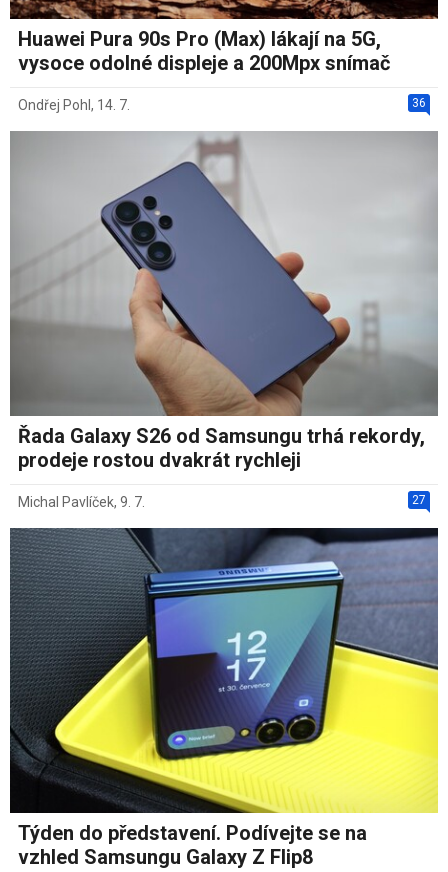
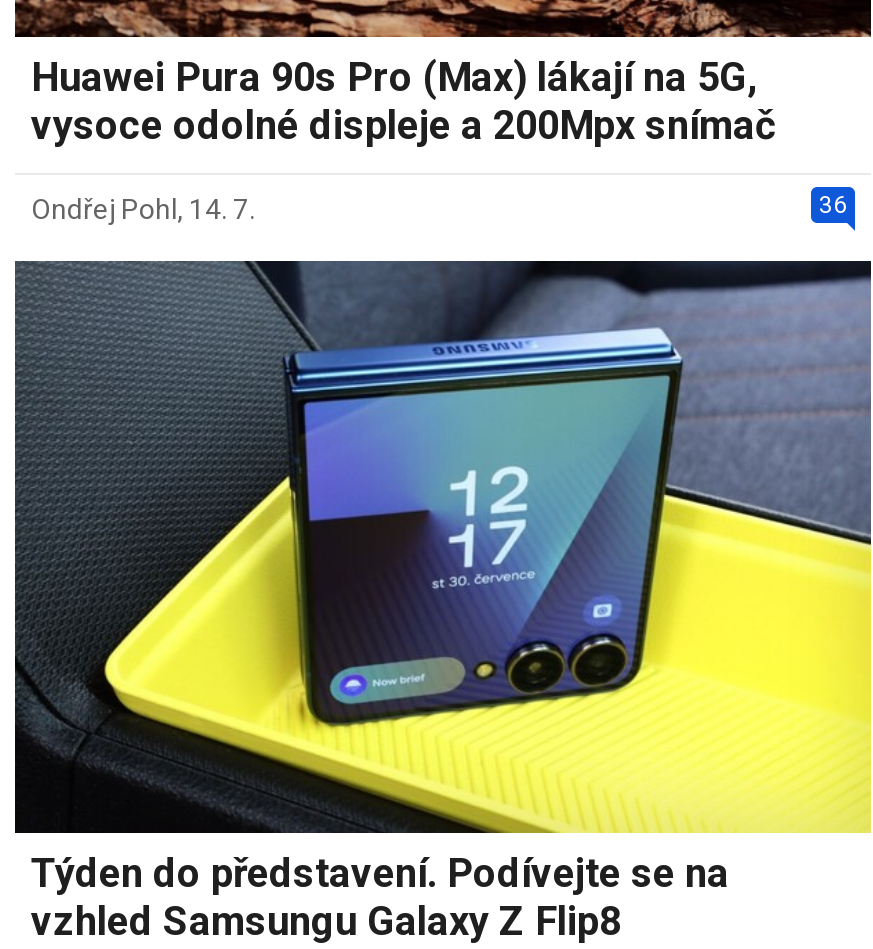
[10,130,439,510] [image] | Řada Galaxy S26 od Samsungu trhá rekordy, | prodeje rostou dvakrát rychleji | 27 | Michal Pavlíček, 9. 7. -> none

